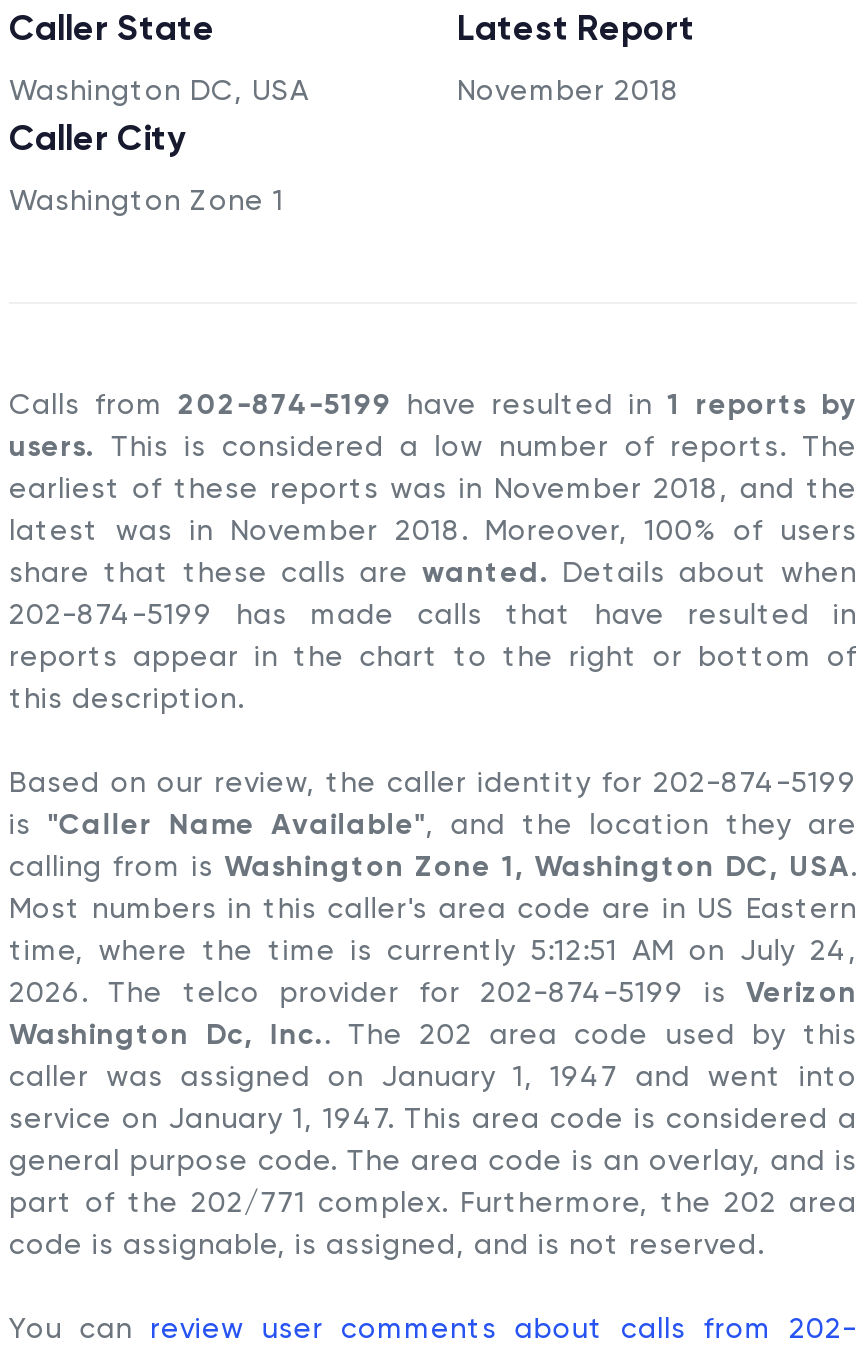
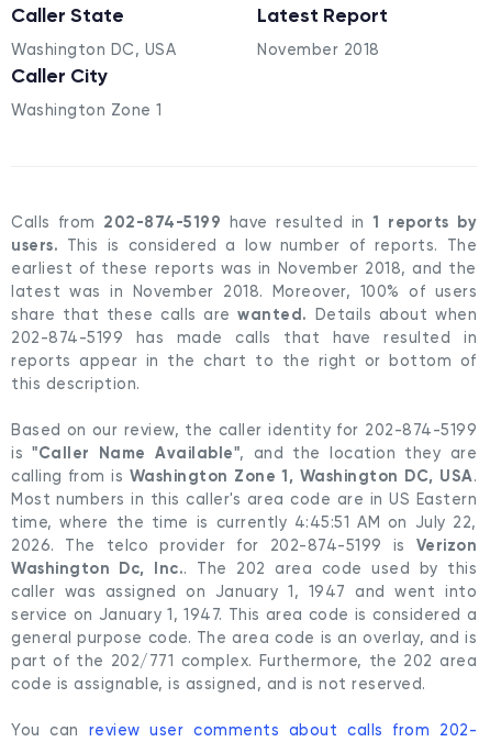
[9,934,857,968] time, where the time is currently 5:12:51 AM on July 24, -> [11,513,477,532] time, where the time is currently 4:45:51 AM on July 22,

